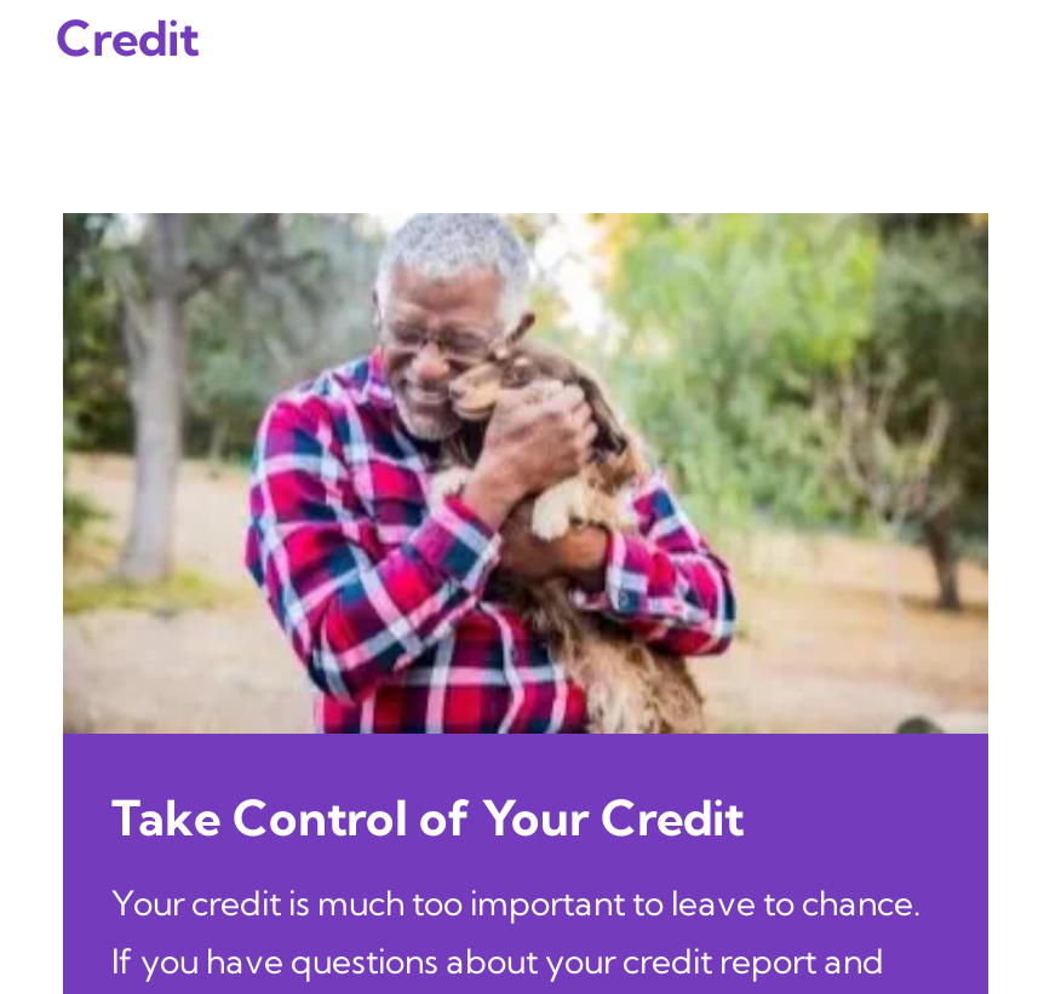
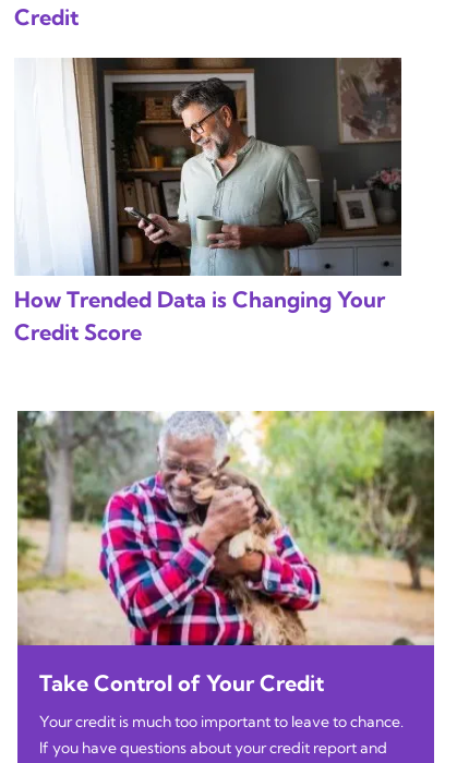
none -> [14,57,402,346] [image] | How Trended Data is Changing Your | Credit Score

